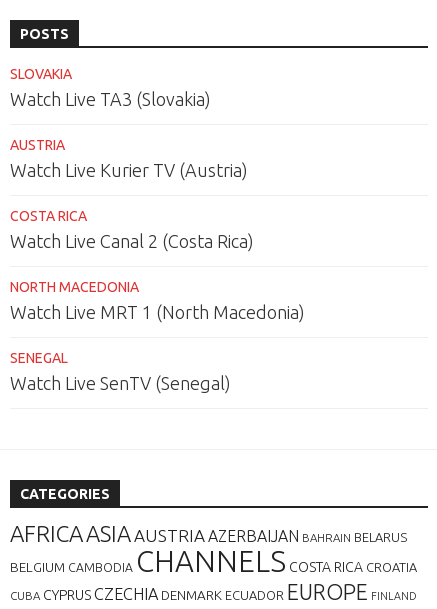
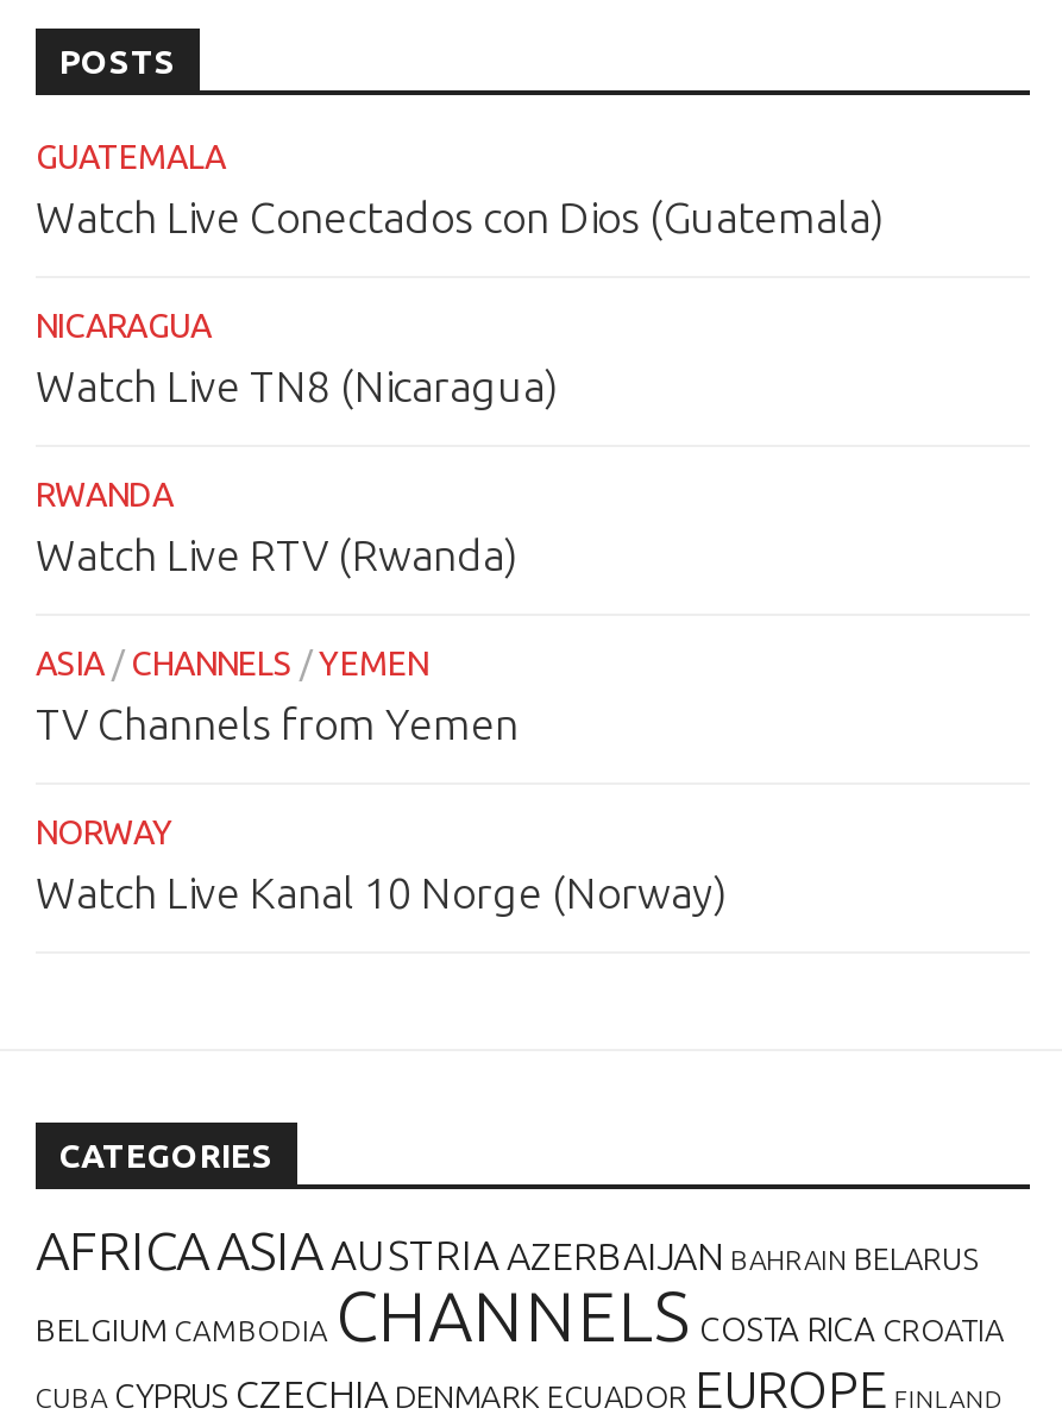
[10,66,211,109] SLOVAKIA | Watch Live TA3 (Slovakia) -> [36,137,885,239] GUATEMALA | Watch Live Conectados con Dios (Guatemala)
[10,137,248,180] AUSTRIA | Watch Live Kurier TV (Austria) -> [36,306,559,408] NICARAGUA | Watch Live TN8 (Nicaragua)
[10,208,254,251] COSTA RICA | Watch Live Canal 2 (Costa Rica) -> [36,475,519,577] RWANDA | Watch Live RTV (Rwanda)
[10,279,305,322] NORTH MACEDONIA | Watch Live MRT 1 (North Macedonia) -> [36,644,519,746] ASIA / CHANNELS /YEMEN | TV Channels from Yemen
[10,350,231,393] SENEGAL | Watch Live SenTV (Senegal) -> [36,812,728,915] NORWAY | Watch Live Kanal 10 Norge (Norway)

